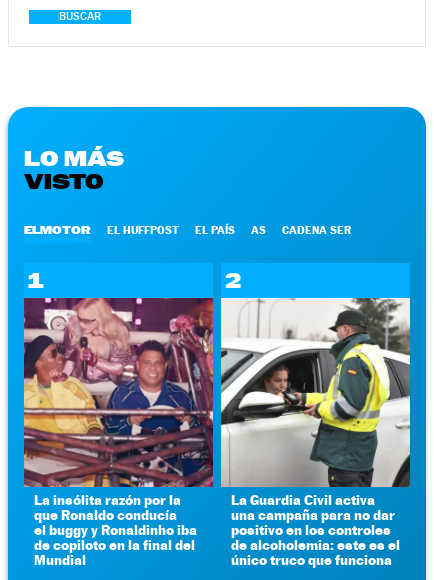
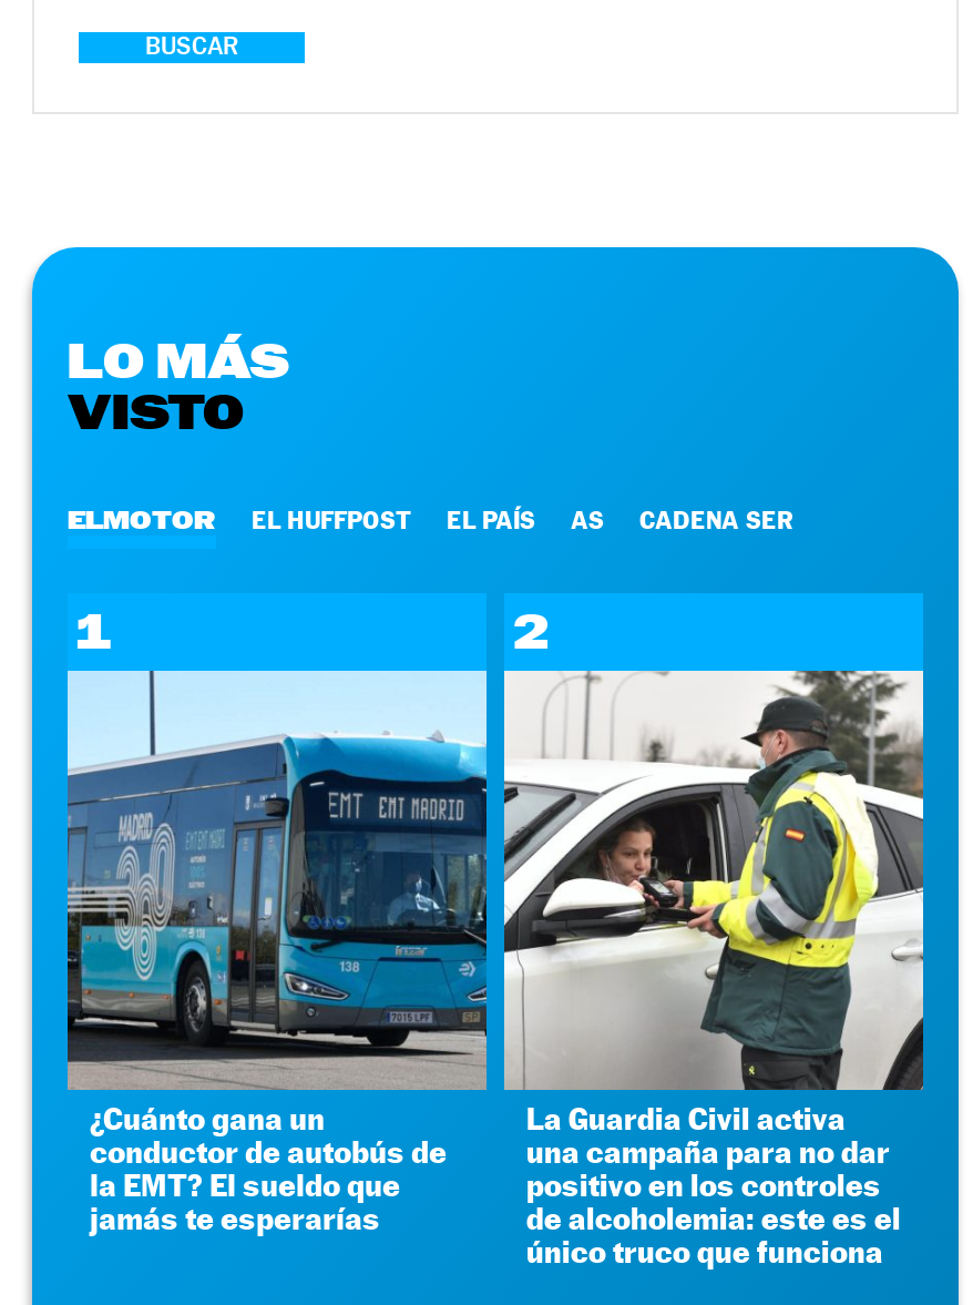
[23,297,214,568] [image] | La insólita razón por la | que Ronaldo conducía | el buggy y Ronaldinho iba | de copiloto en la final del | Mundial -> [65,669,489,1237] [image] | ¿Cuánto gana un | conductor de autobús de | la EMT? El sueldo que | jamás te esperarías

